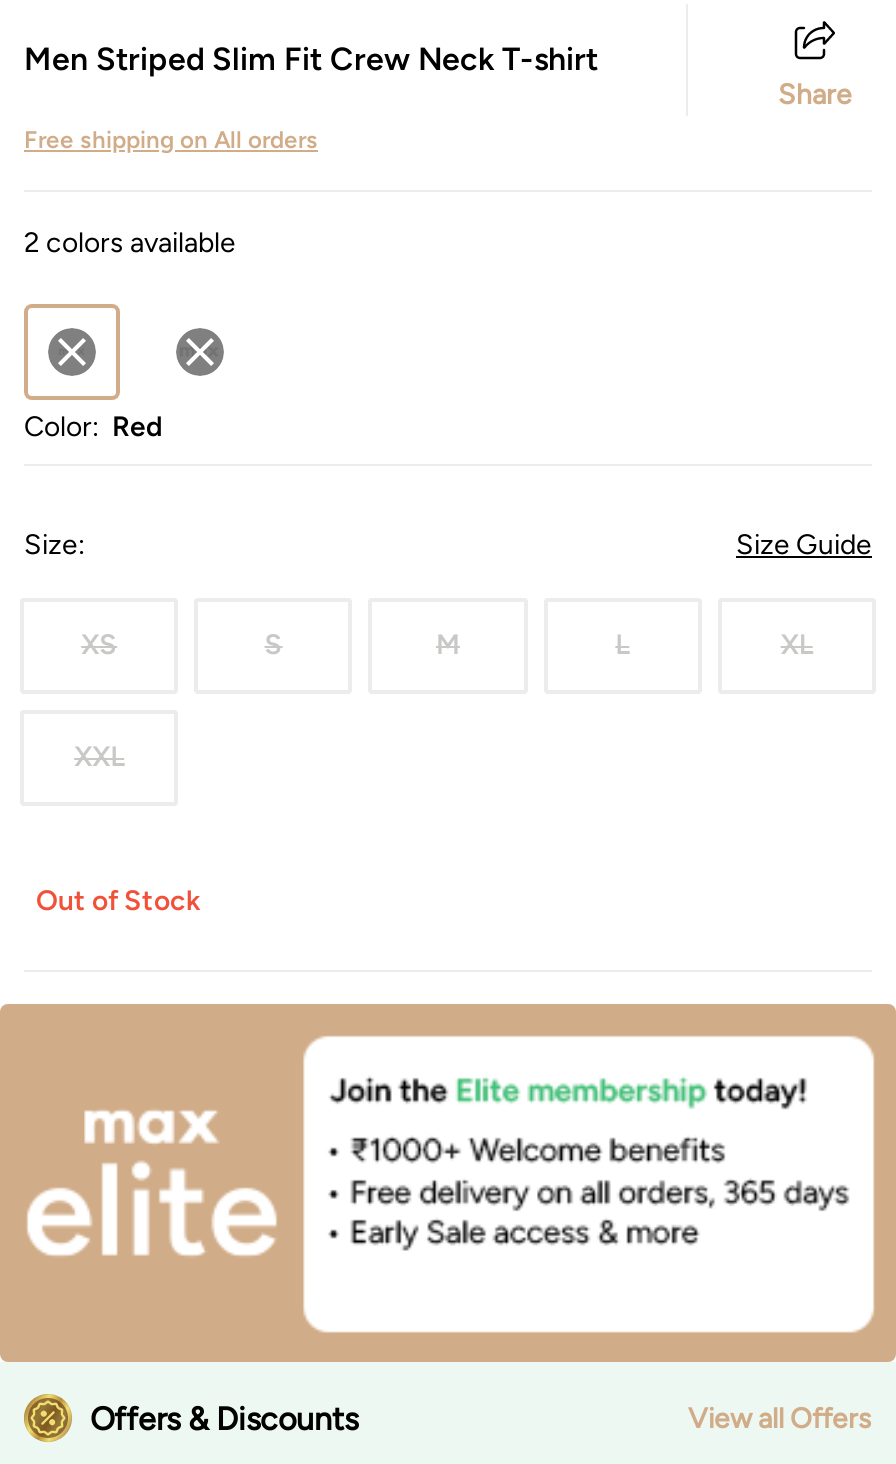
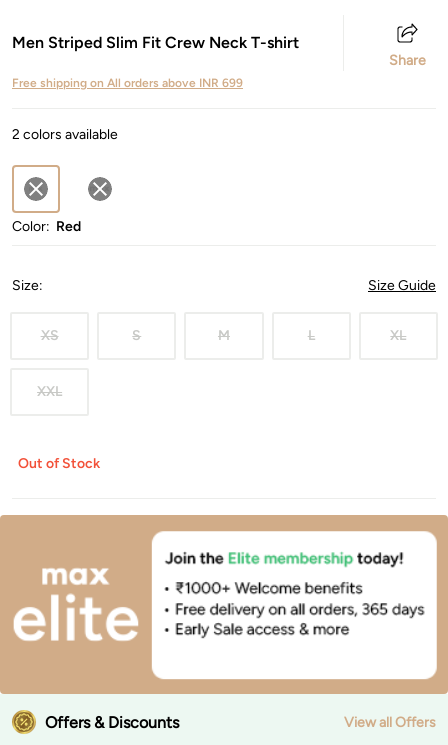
[24,126,318,154] Free shipping on All orders -> [12,76,243,90] Free shipping on All orders above INR 699

